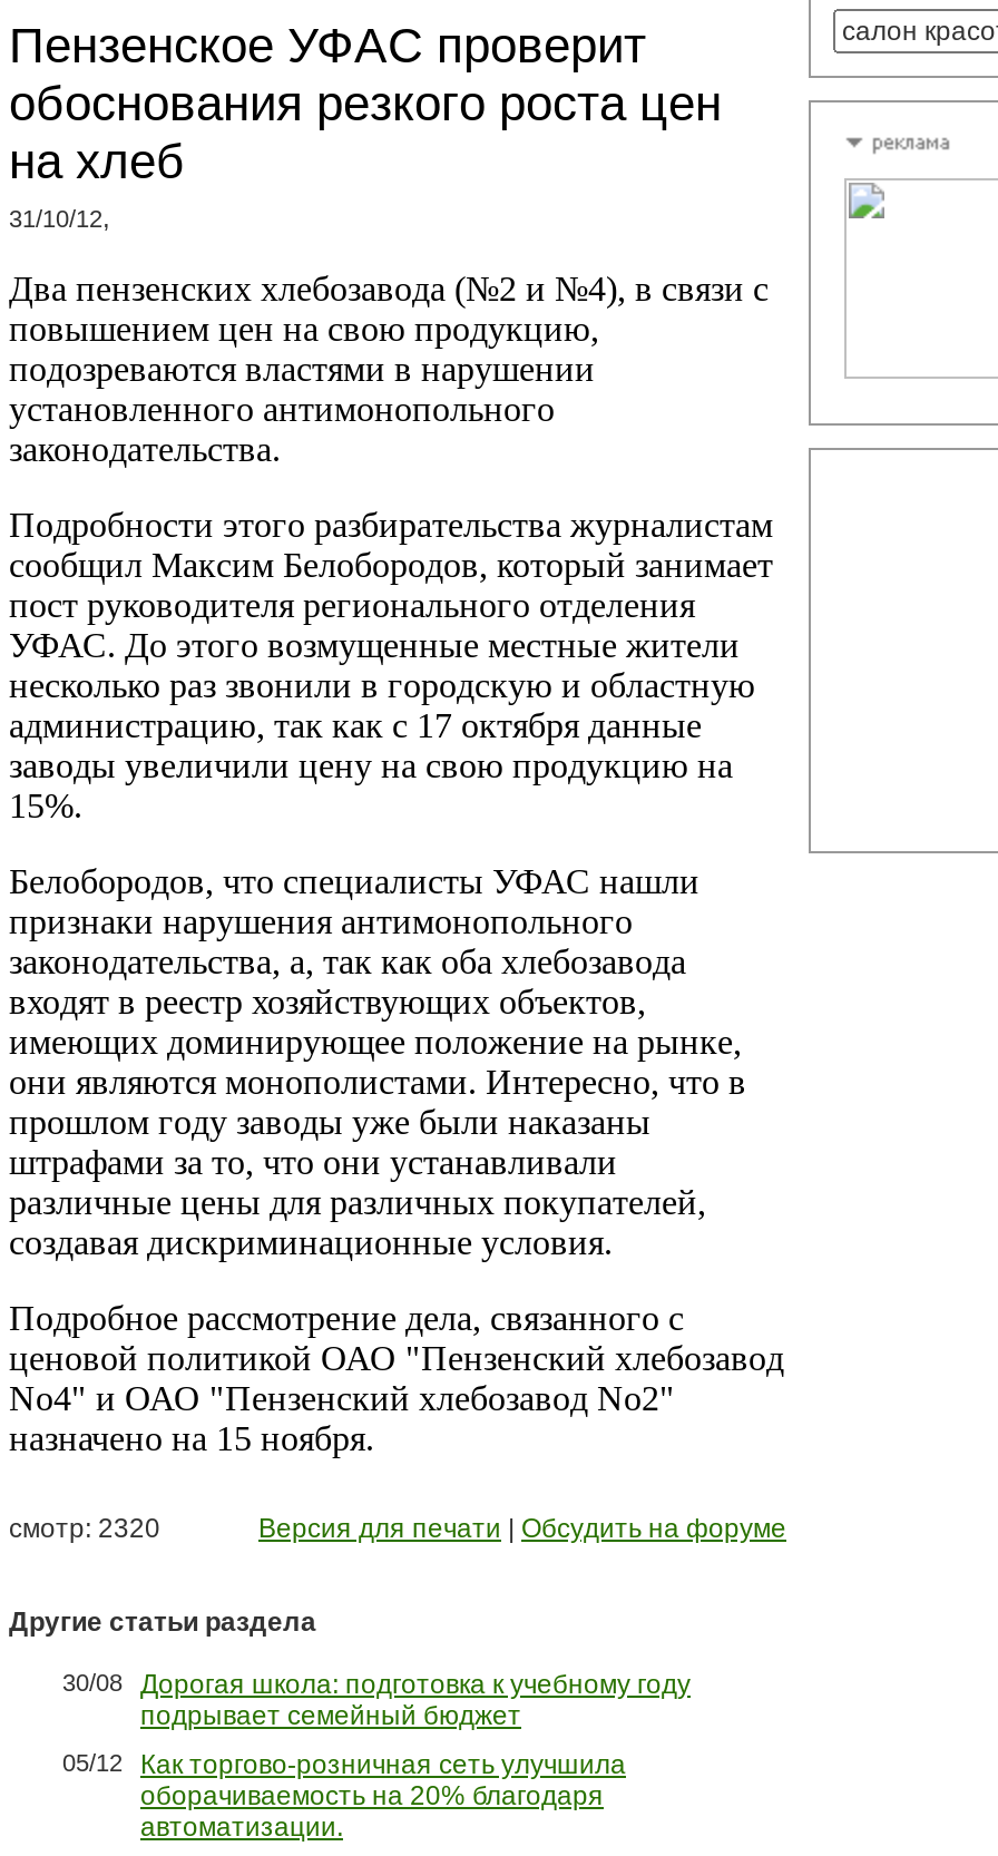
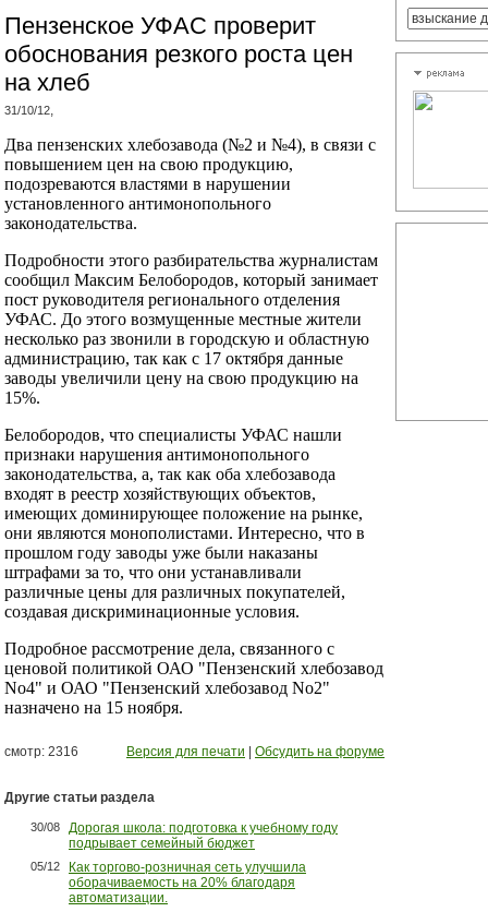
[9,1513,160,1544] смотр: 2320 -> [4,744,78,759] смотр: 2316

